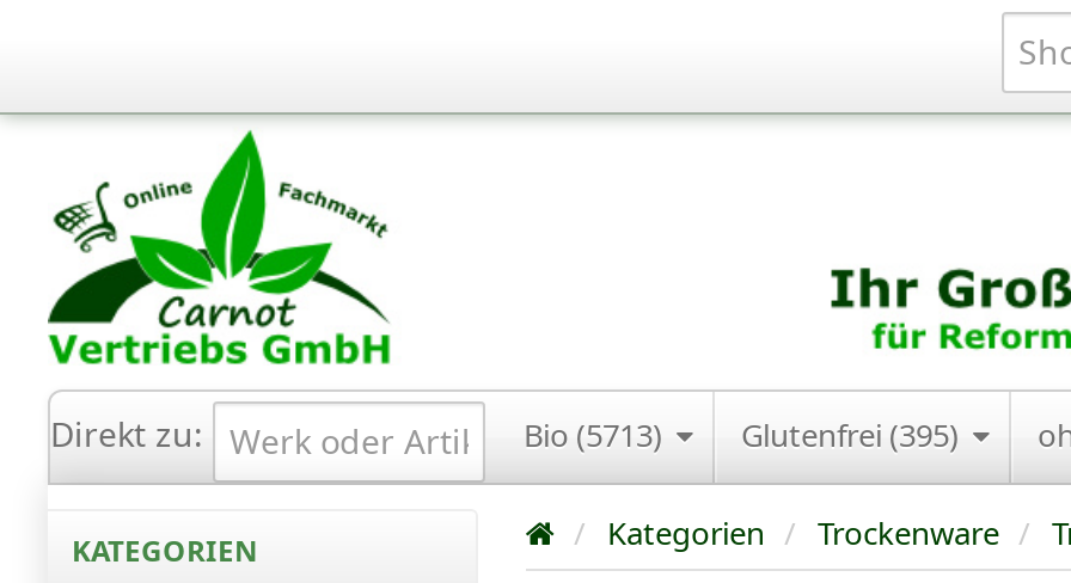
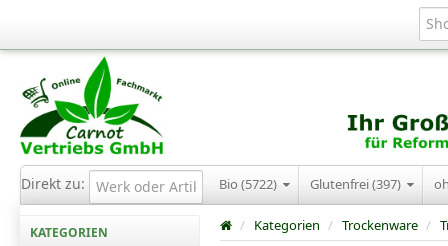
[524,414,669,457] Bio (5713) -> [219,175,280,193] Bio (5722)
[741,414,966,457] Glutenfrei (395) -> [310,175,404,193] Glutenfrei (397)

